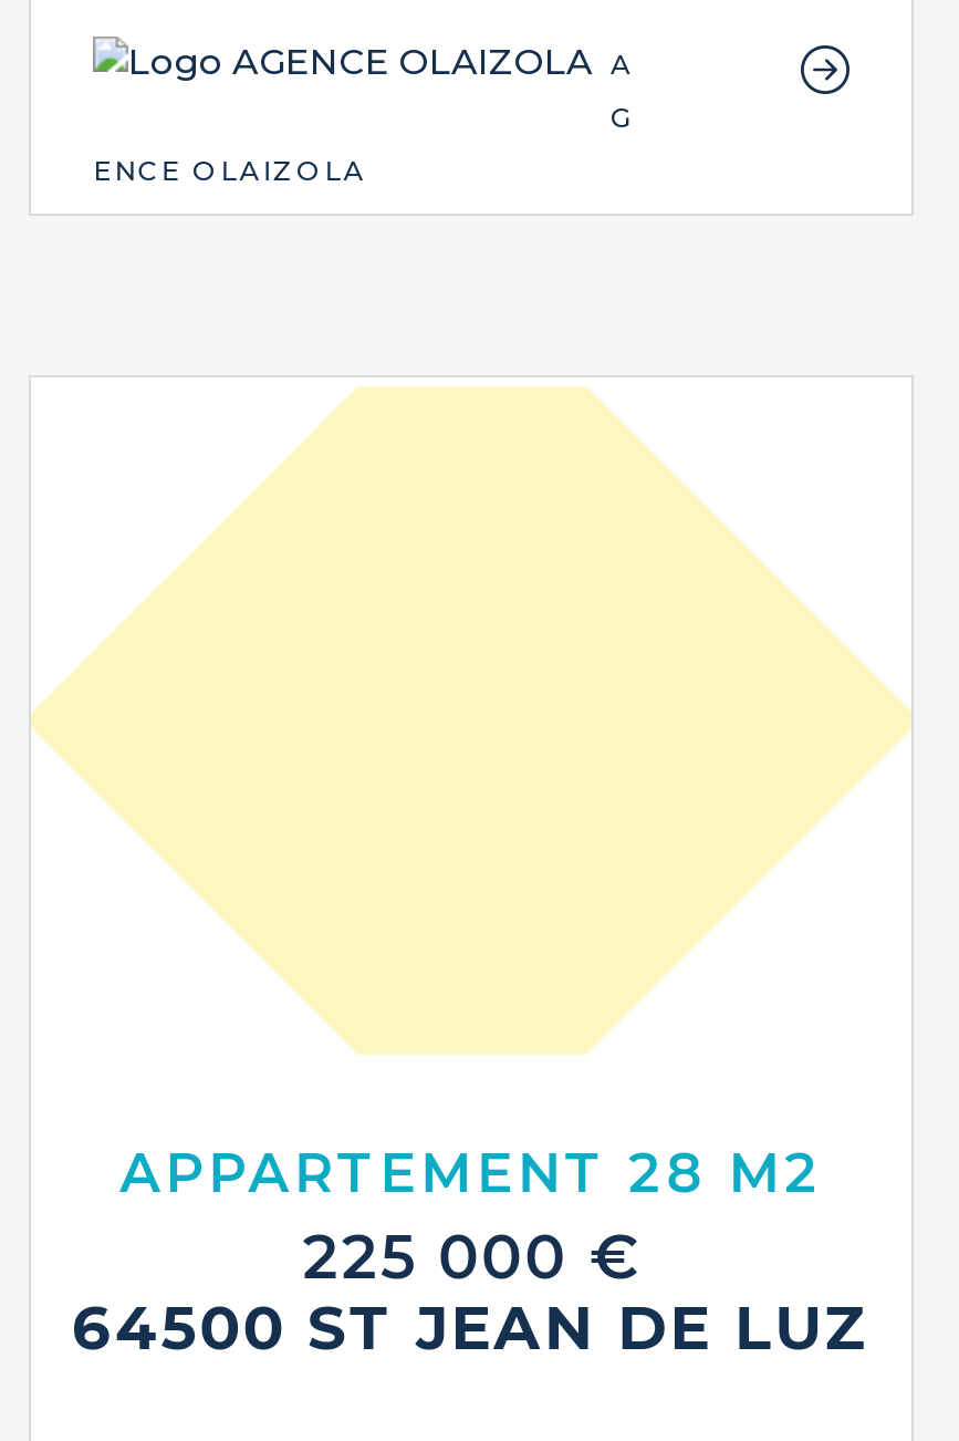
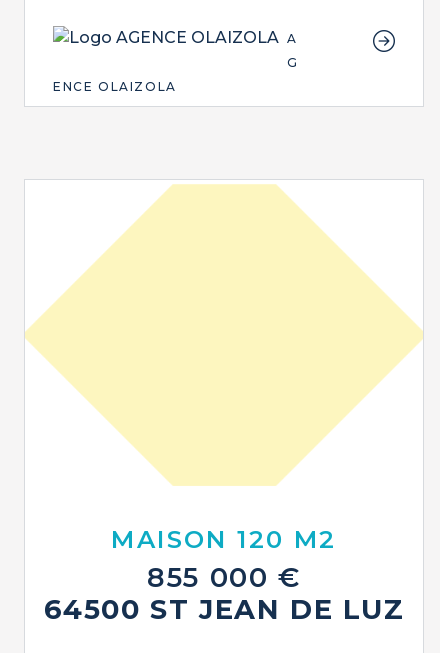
[120,1139,823,1206] APPARTEMENT 28 M2 -> [111,524,337,554] MAISON 120 M2
[303,1221,640,1294] 225 000 € -> [147,561,301,594] 855 000 €

